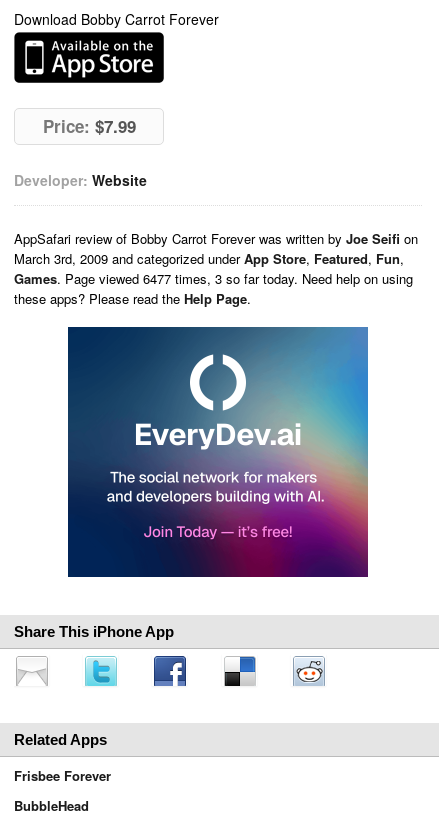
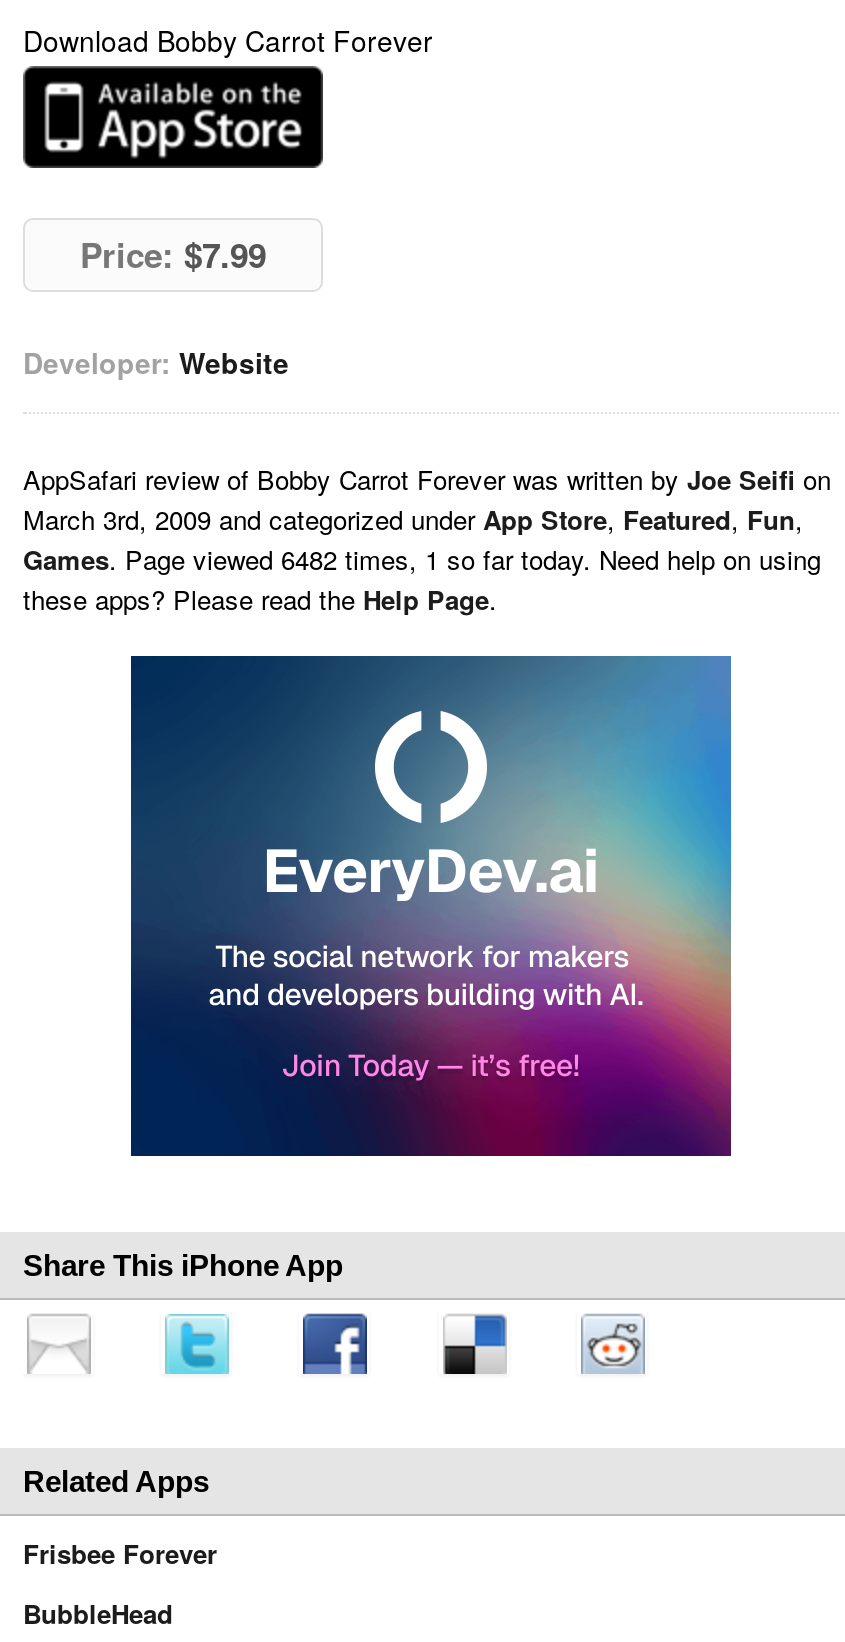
[14,269,413,288] Games. Page viewed 6477 times, 3 so far today. Need help on using -> [23,540,821,578] Games. Page viewed 6482 times, 1 so far today. Need help on using

